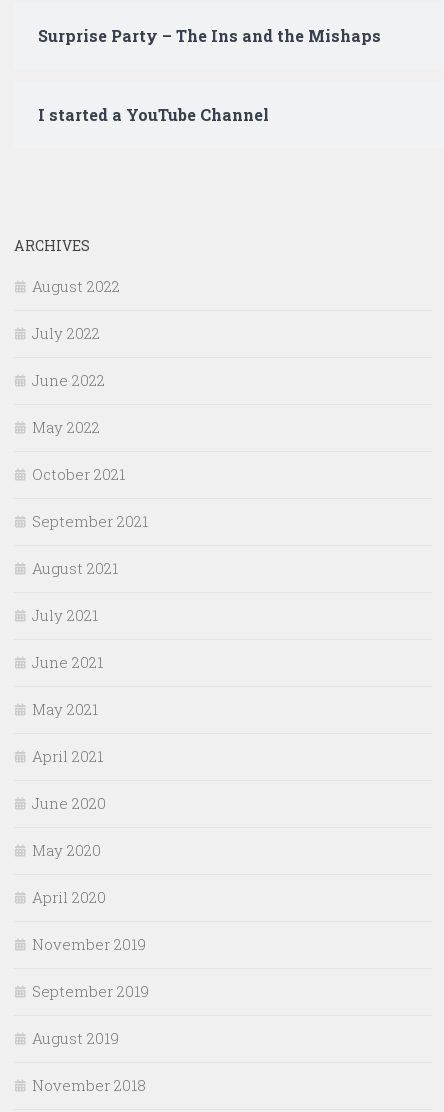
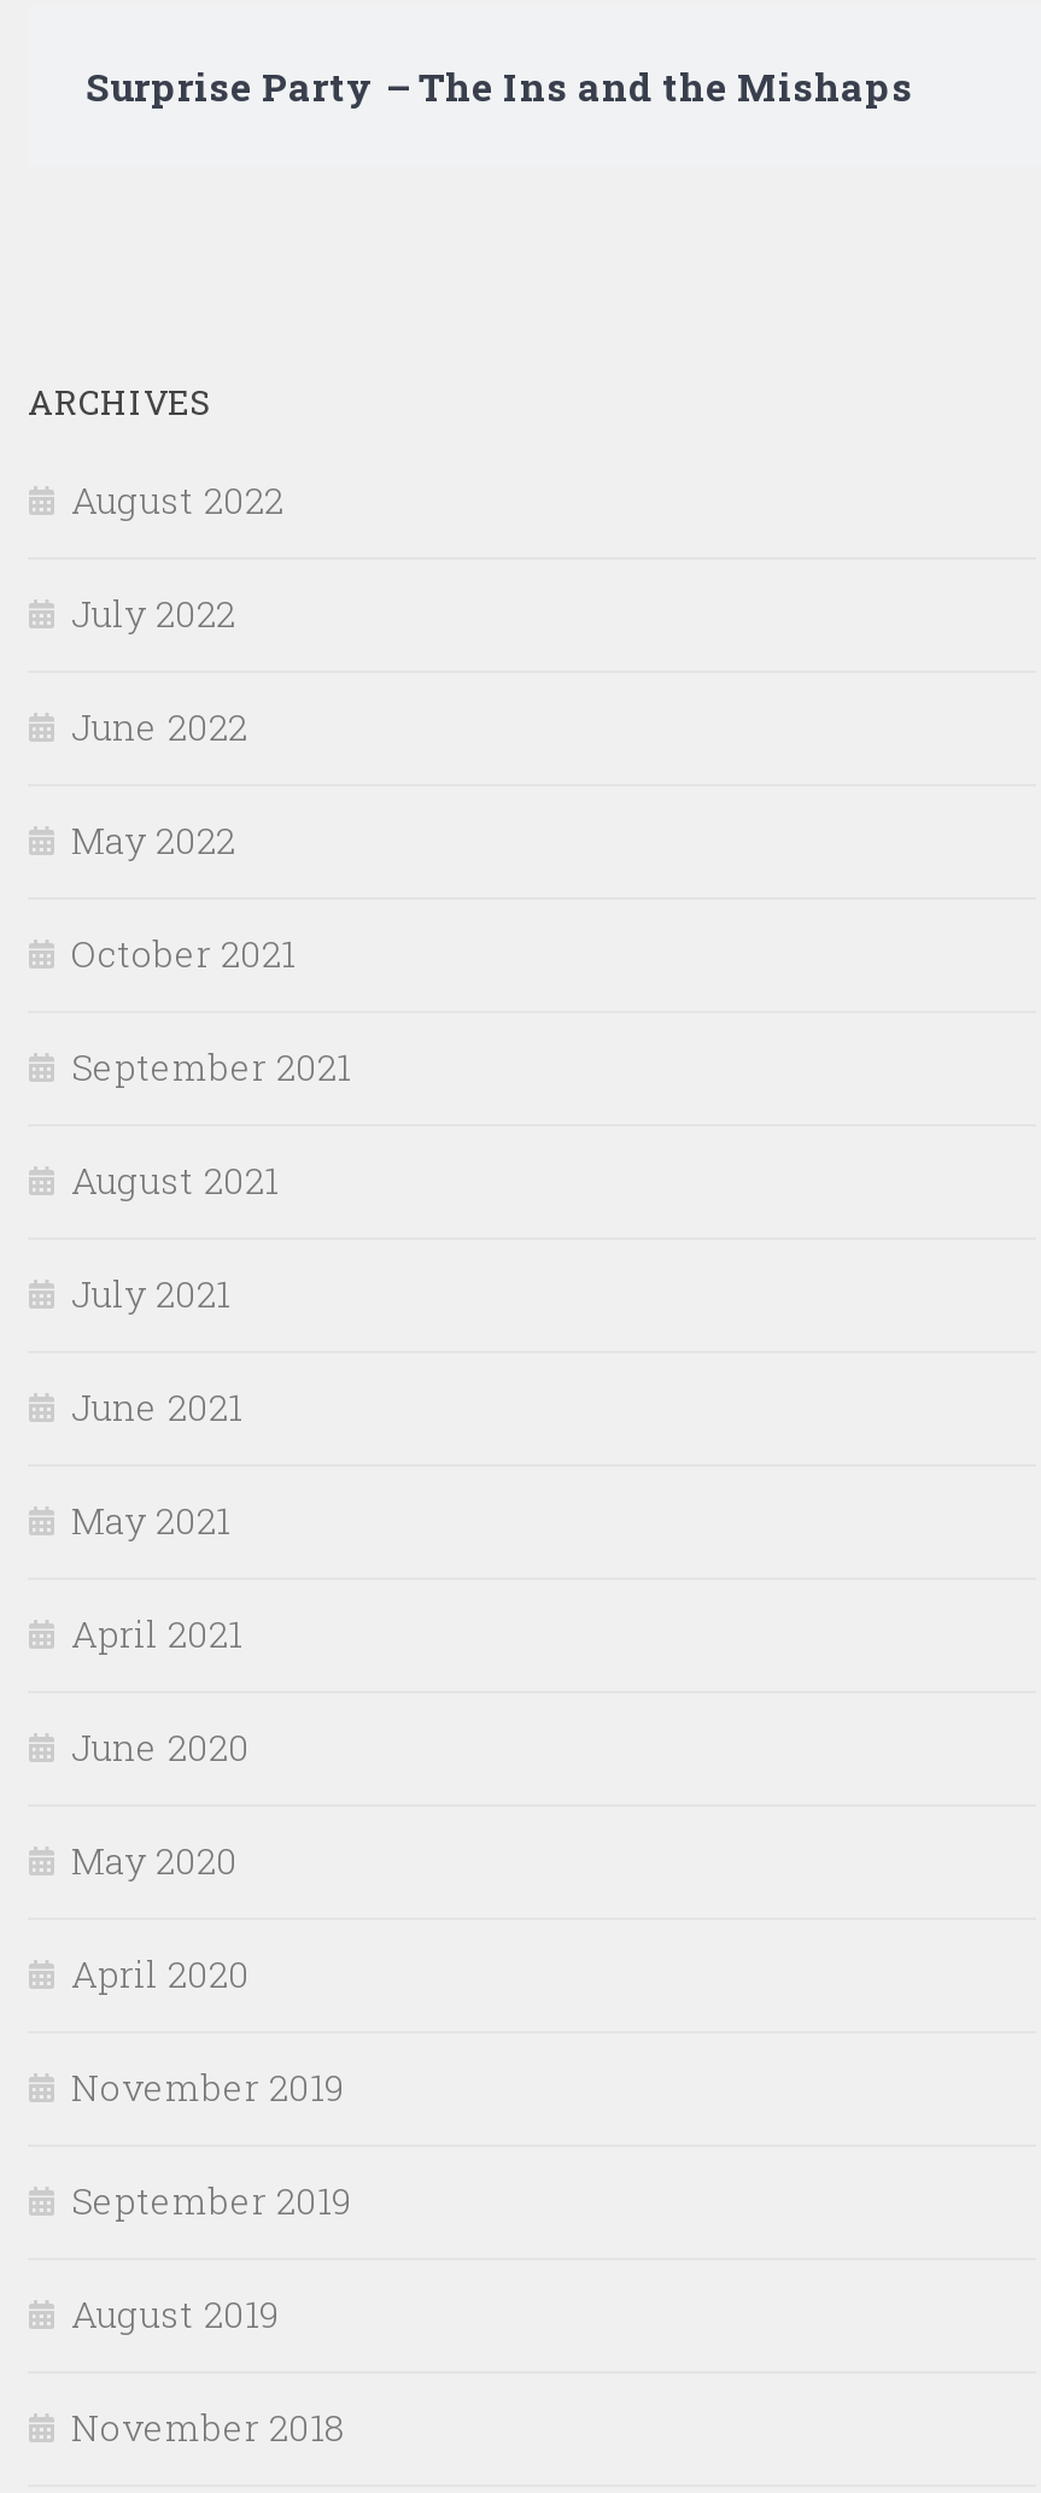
[38,104,269,125] I started a YouTube Channel -> none

